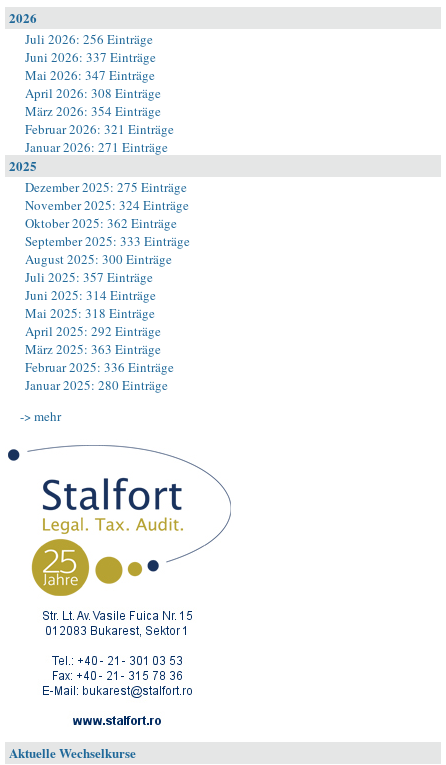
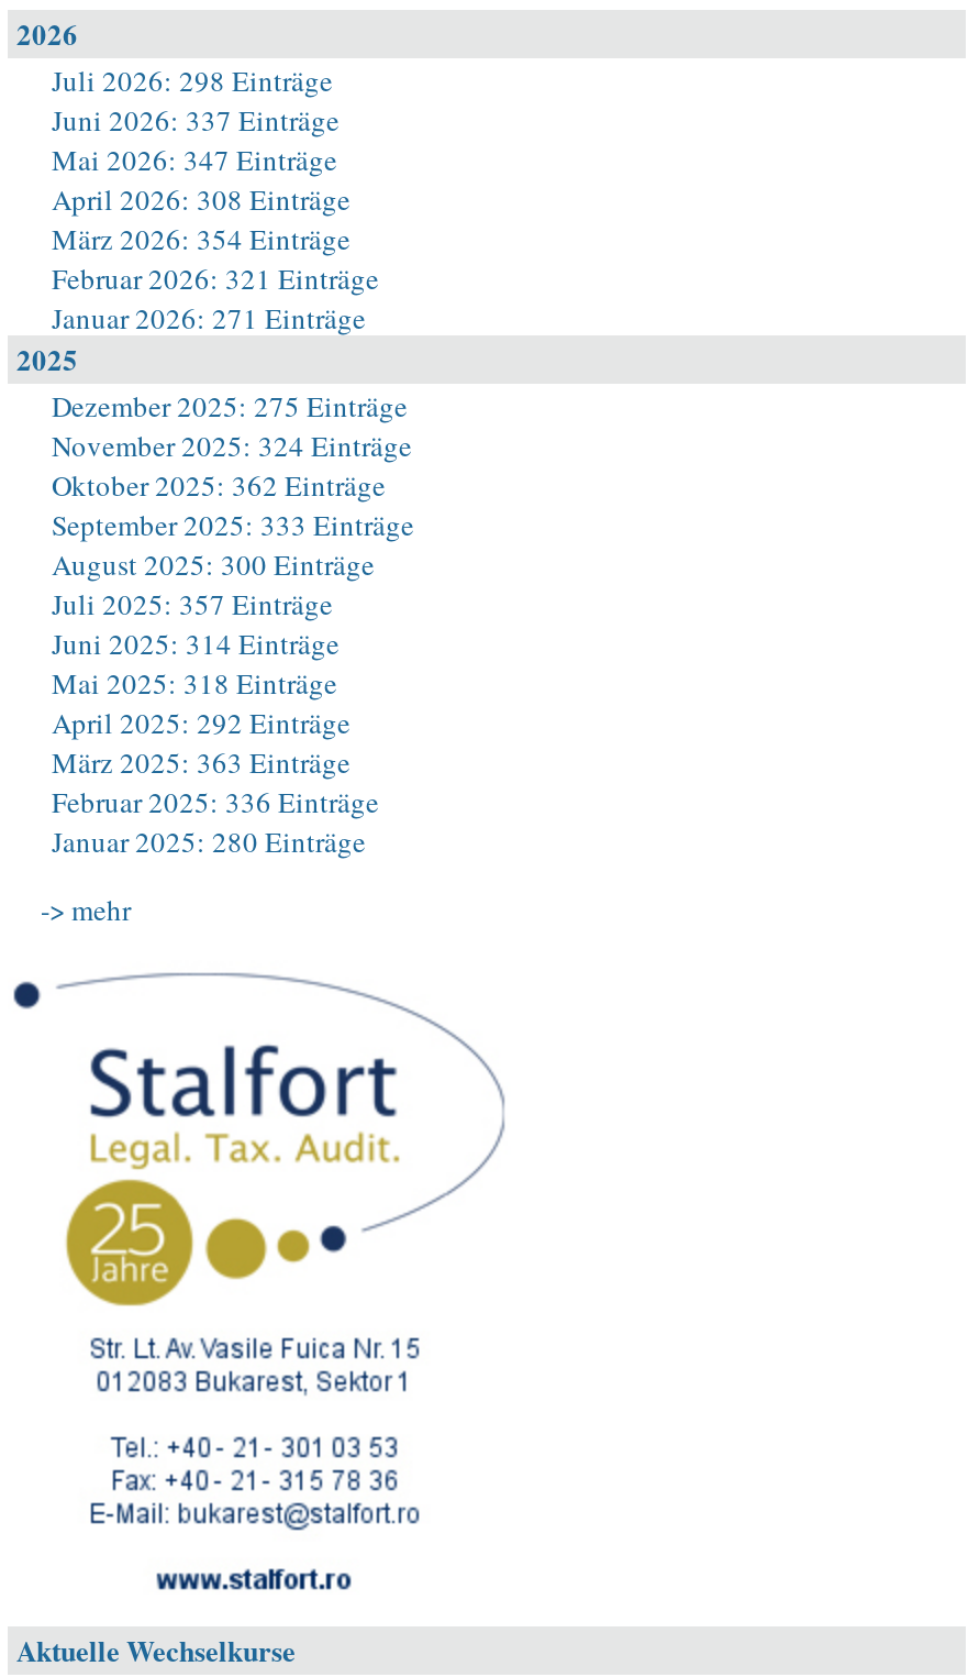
[25,30,153,48] Juli 2026: 256 Einträge -> [52,60,333,100] Juli 2026: 298 Einträge

